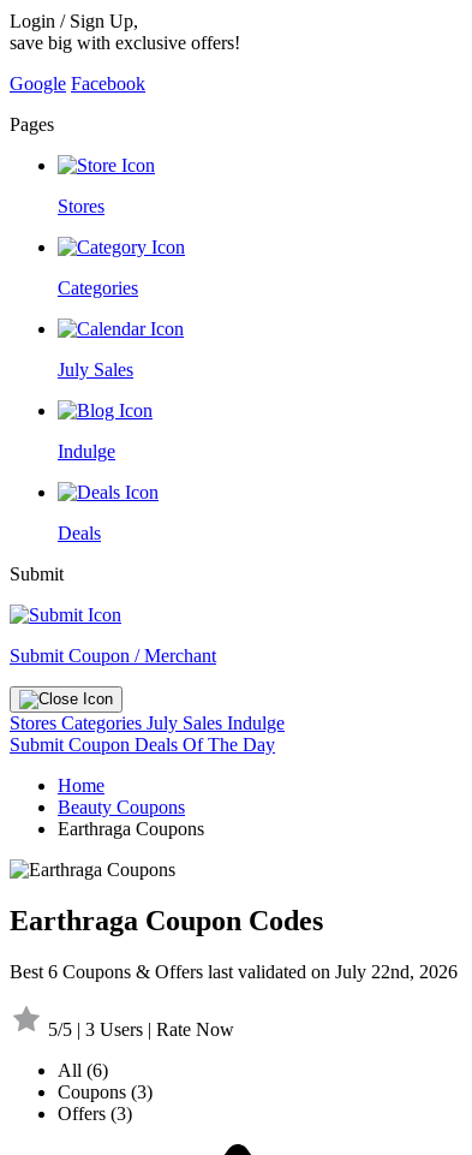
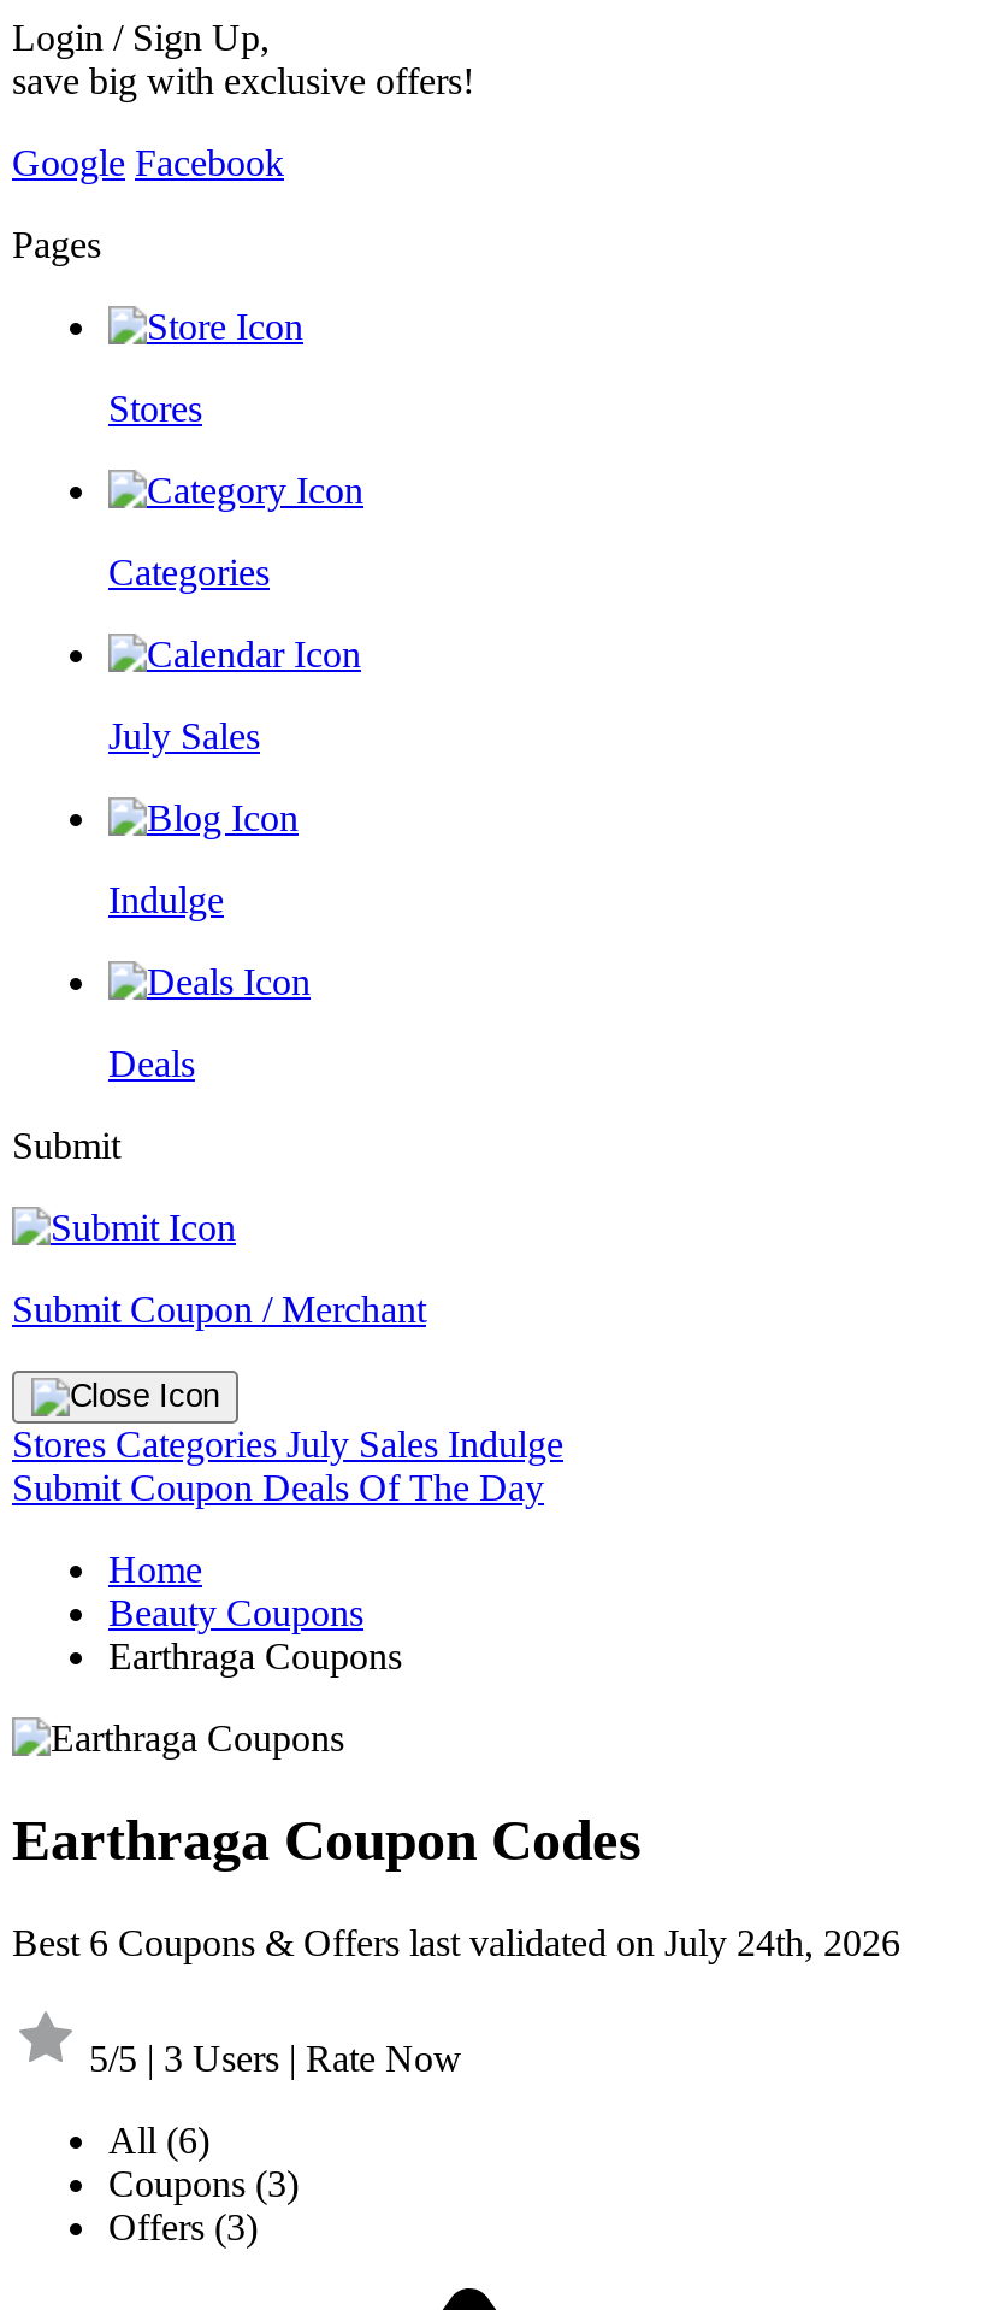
[10,961,458,982] Best 6 Coupons & Offers last validated on July 22nd, 2026 -> [12,1922,900,1963] Best 6 Coupons & Offers last validated on July 24th, 2026

